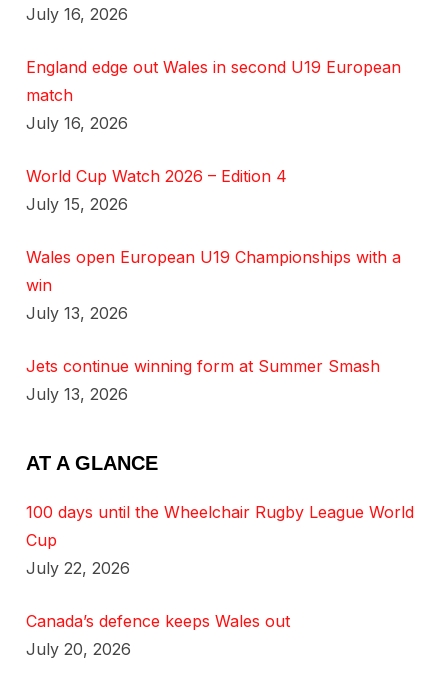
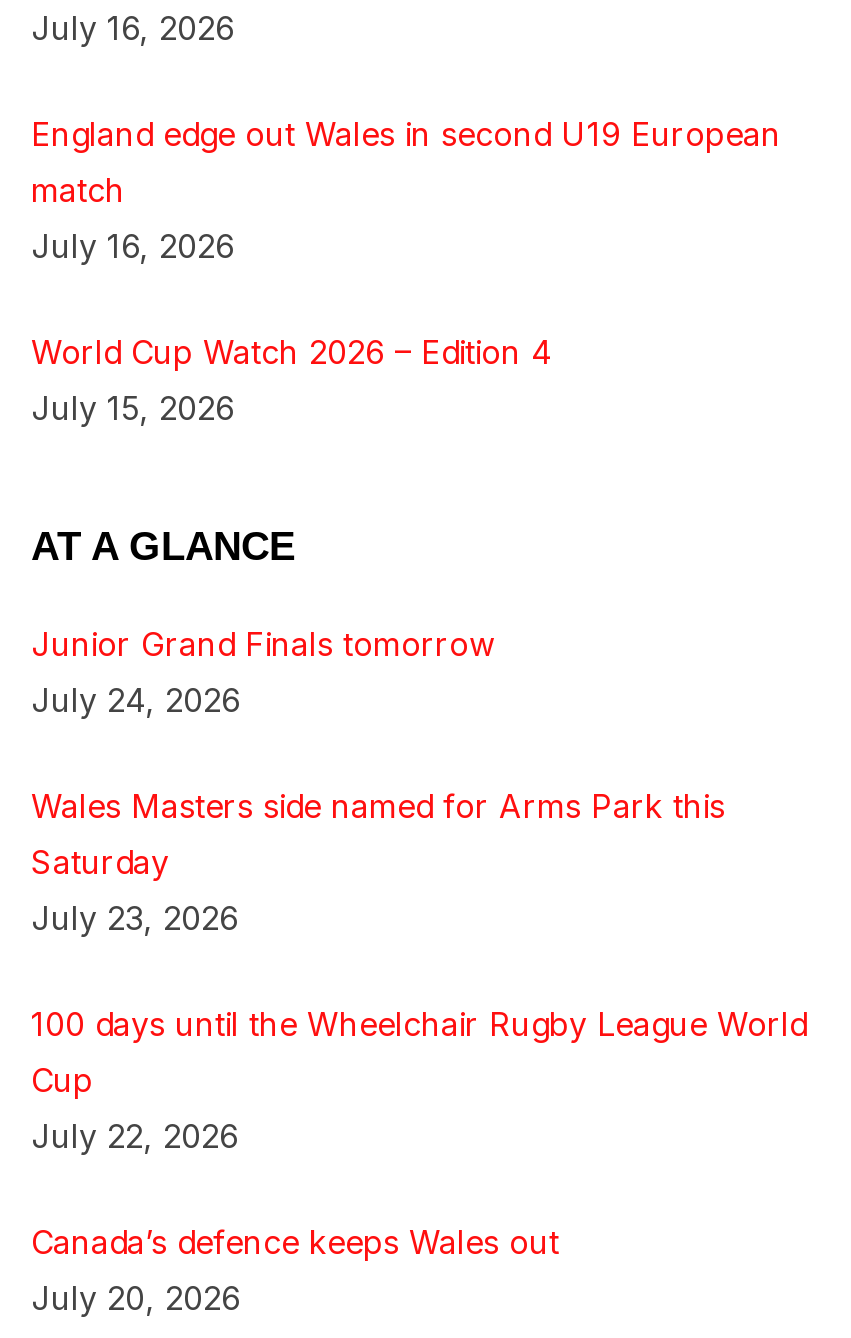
[26,247,401,404] Wales open European U19 Championships with a | win | July 13, 2026 | Jets continue winning form at Summer Smash | July 13, 2026 -> none
moved [26,452,158,474] -> [31,524,295,568]: AT A GLANCE
none -> [31,624,725,938] Junior Grand Finals tomorrow | July 24, 2026 | Wales Masters side named for Arms Park this | Saturday | July 23, 2026

